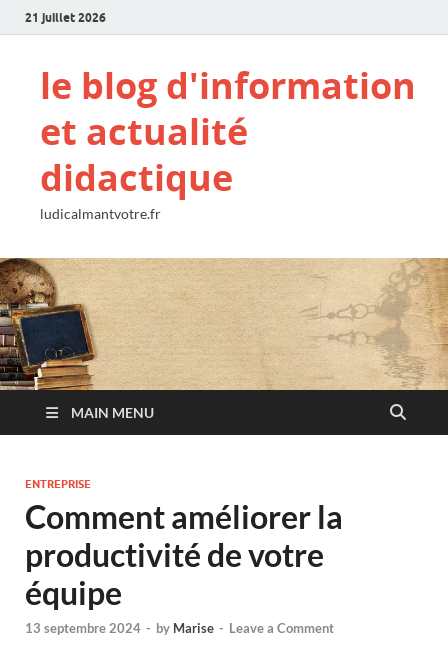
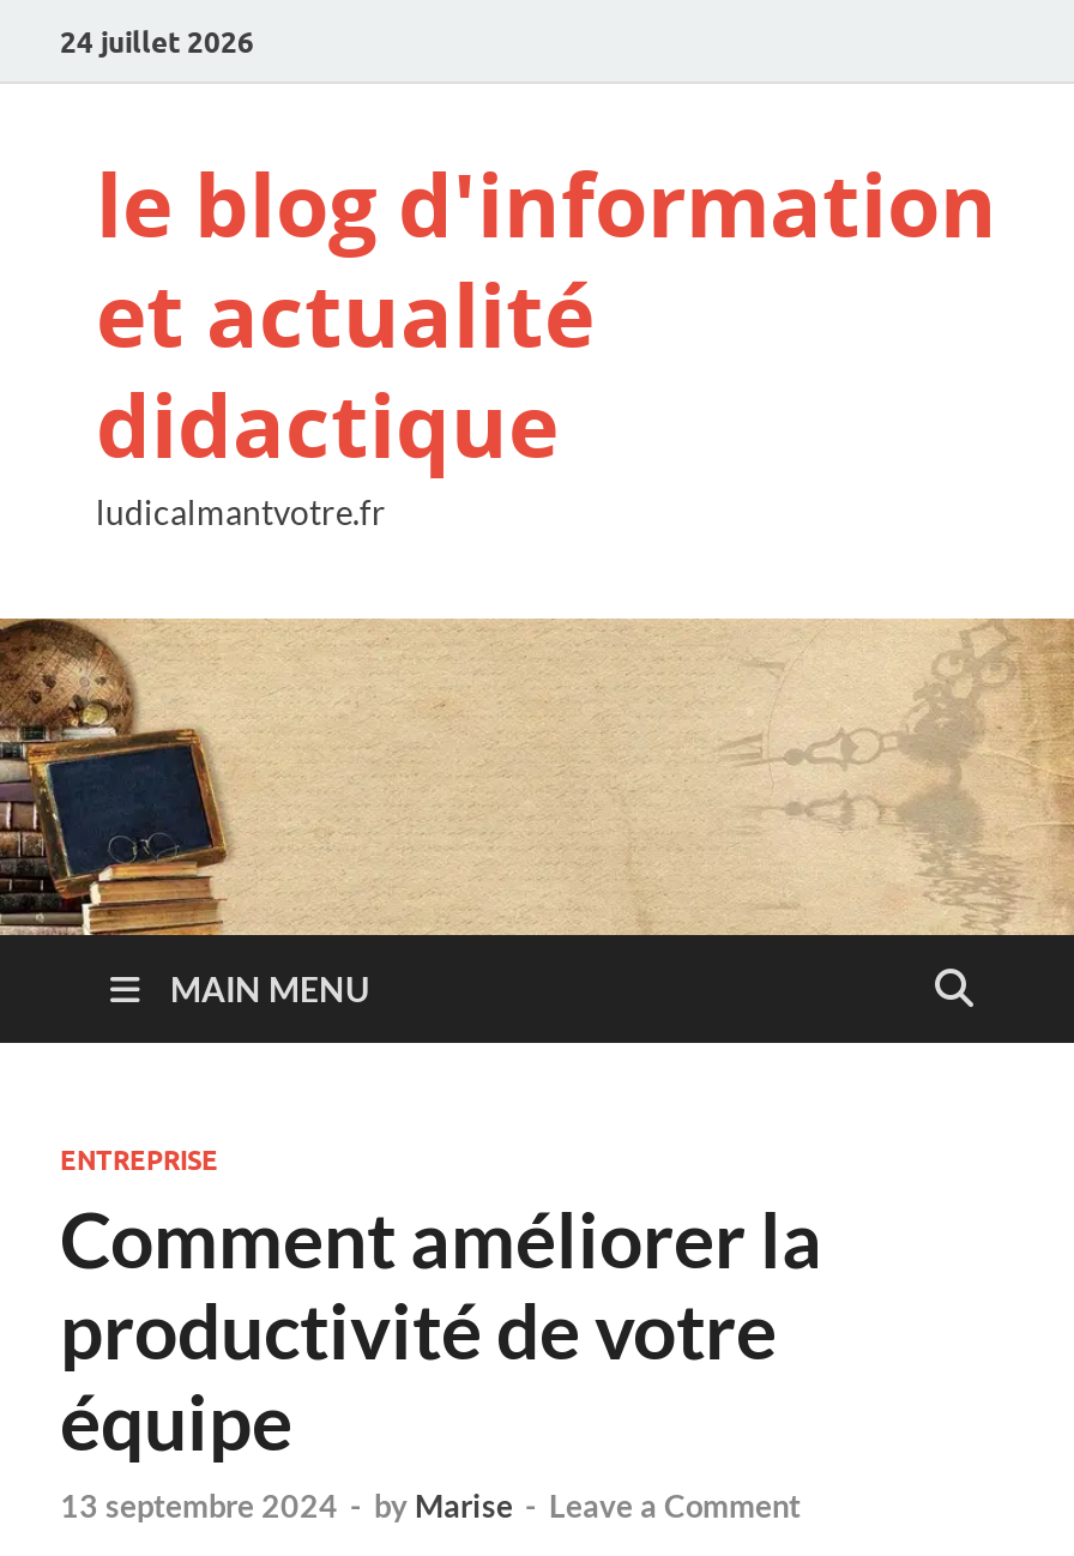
[25,9,106,24] 21 juillet 2026 -> [60,23,254,59] 24 juillet 2026

